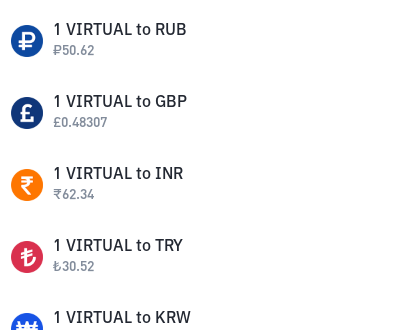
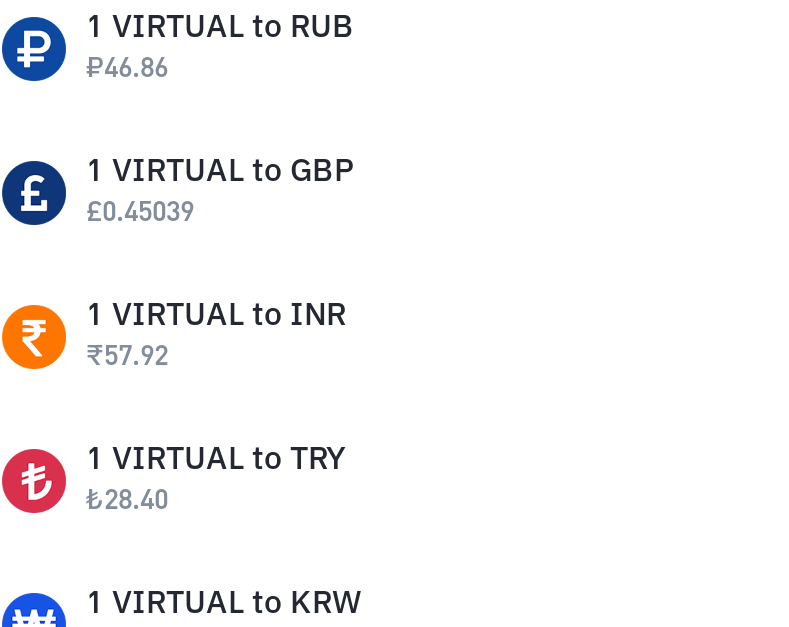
[53,44,94,58] ₽50.62 -> [86,55,168,83] ₽46.86
[53,116,107,130] £0.48307 -> [86,199,194,227] £0.45039
[53,188,94,202] ₹62.34 -> [86,343,168,371] ₹57.92
[53,260,94,274] ₺30.52 -> [86,487,168,515] ₺28.40

